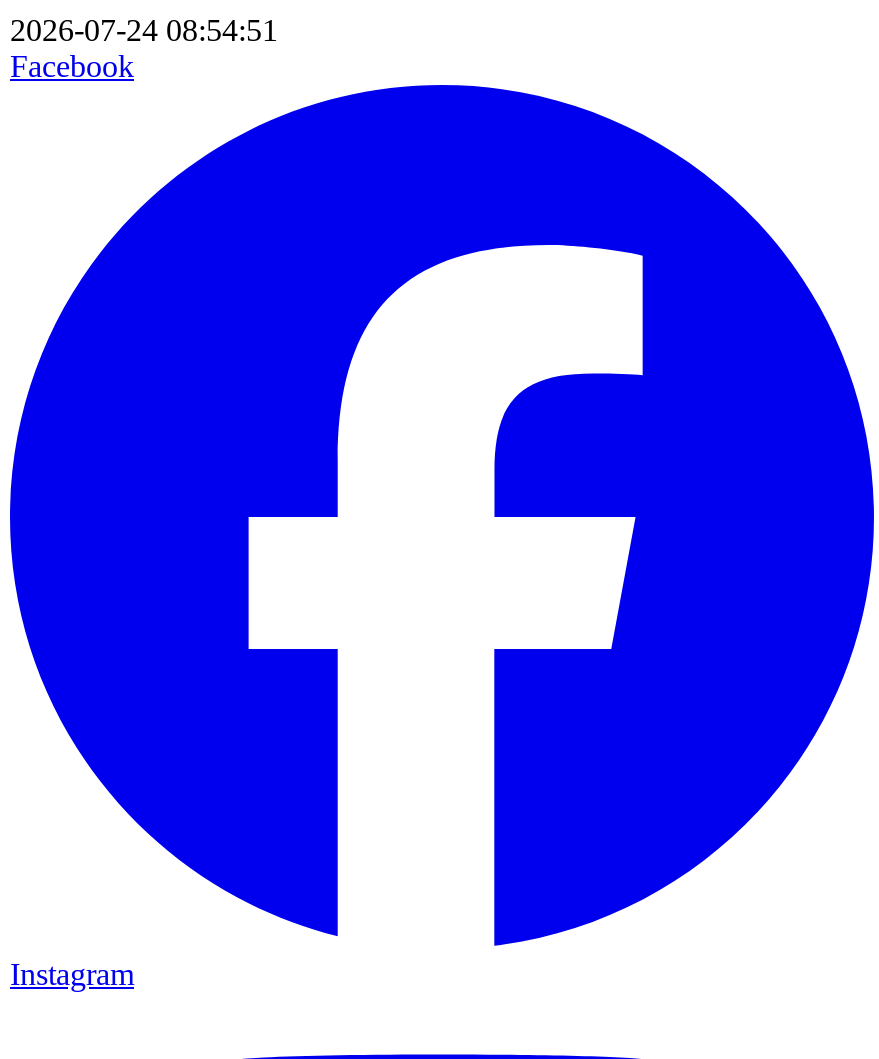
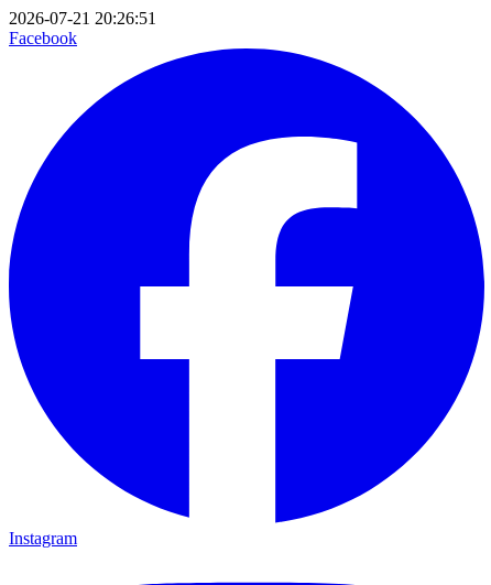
[10,13,278,47] 2026-07-24 08:54:51 -> [9,9,156,28] 2026-07-21 20:26:51

